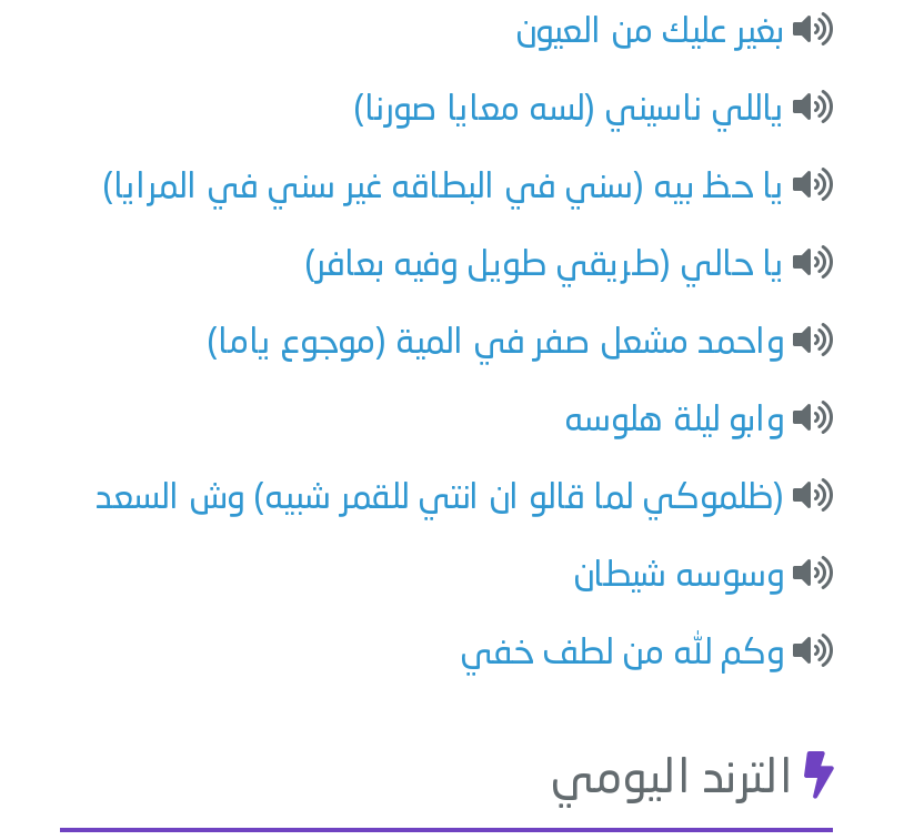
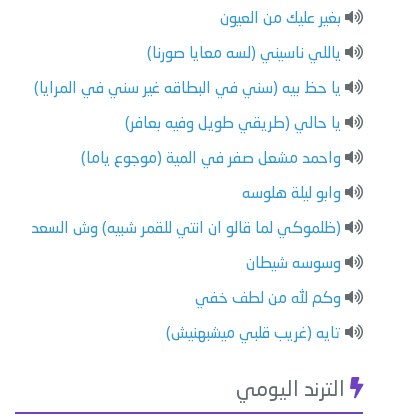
none -> [166,326,341,342] تايه (غريب قلبي ميشبهنيش)

